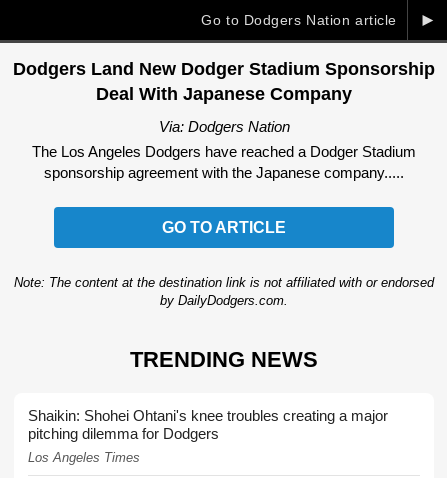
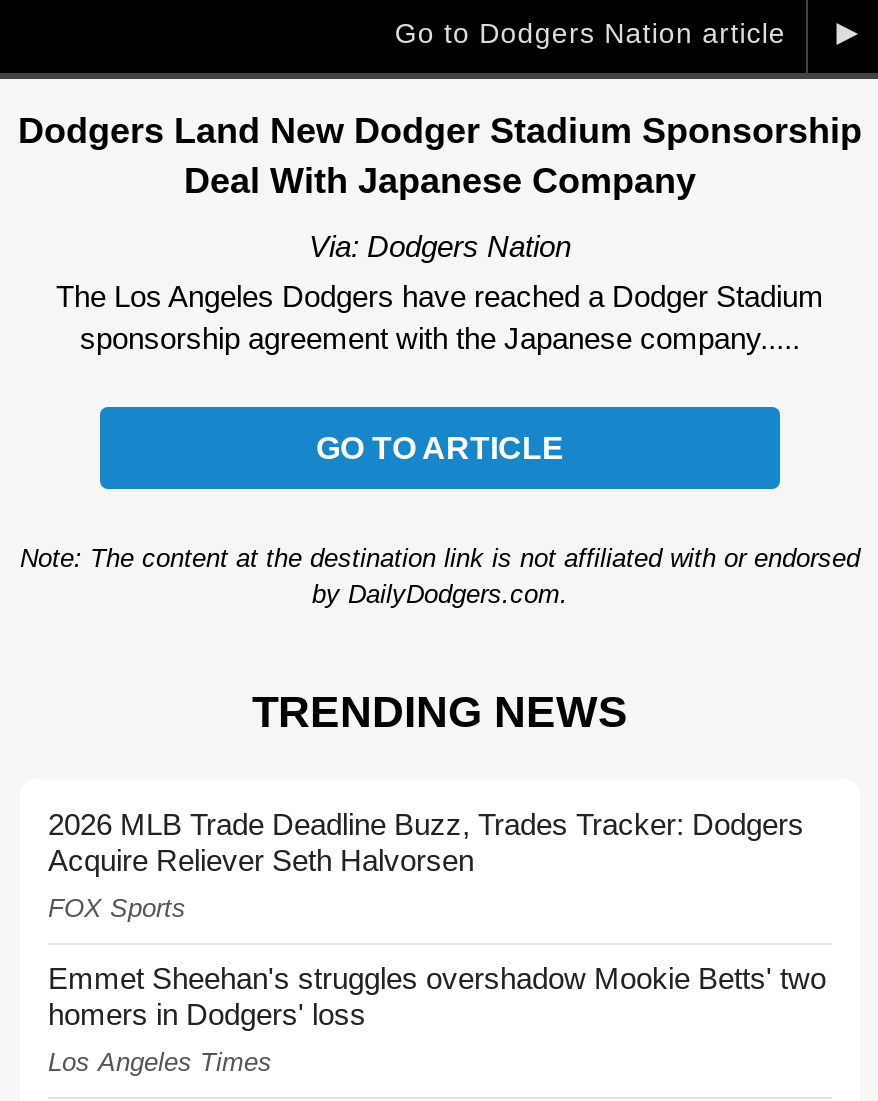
[28,407,388,442] Shaikin: Shohei Ohtani's knee troubles creating a major | pitching dilemma for Dodgers -> [48,807,826,1031] 2026 MLB Trade Deadline Buzz, Trades Tracker: Dodgers | Acquire Reliever Seth Halvorsen | FOX Sports | Emmet Sheehan's struggles overshadow Mookie Betts' two | homers in Dodgers' loss

